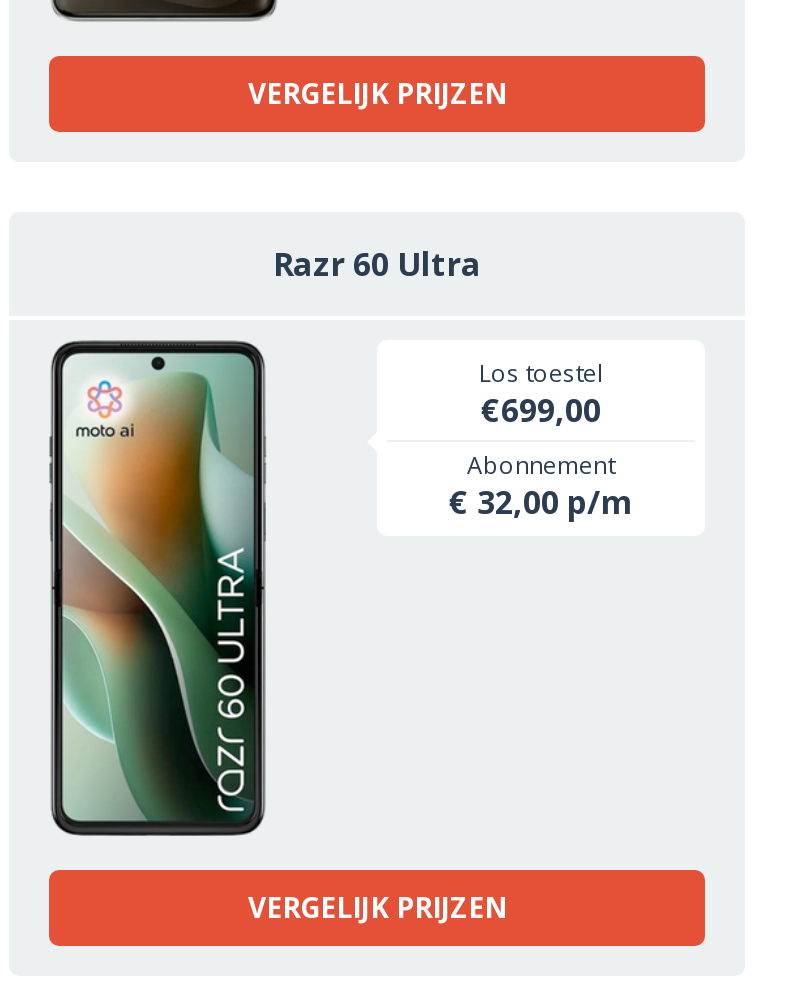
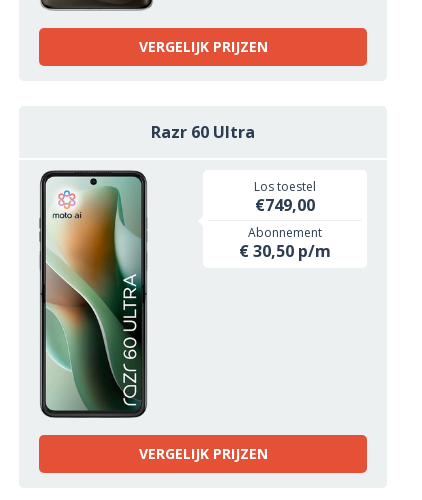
[481,388,601,432] €699,00 -> [255,194,315,216] €749,00
[449,480,633,524] € 32,00 p/m -> [239,240,331,262] € 30,50 p/m

